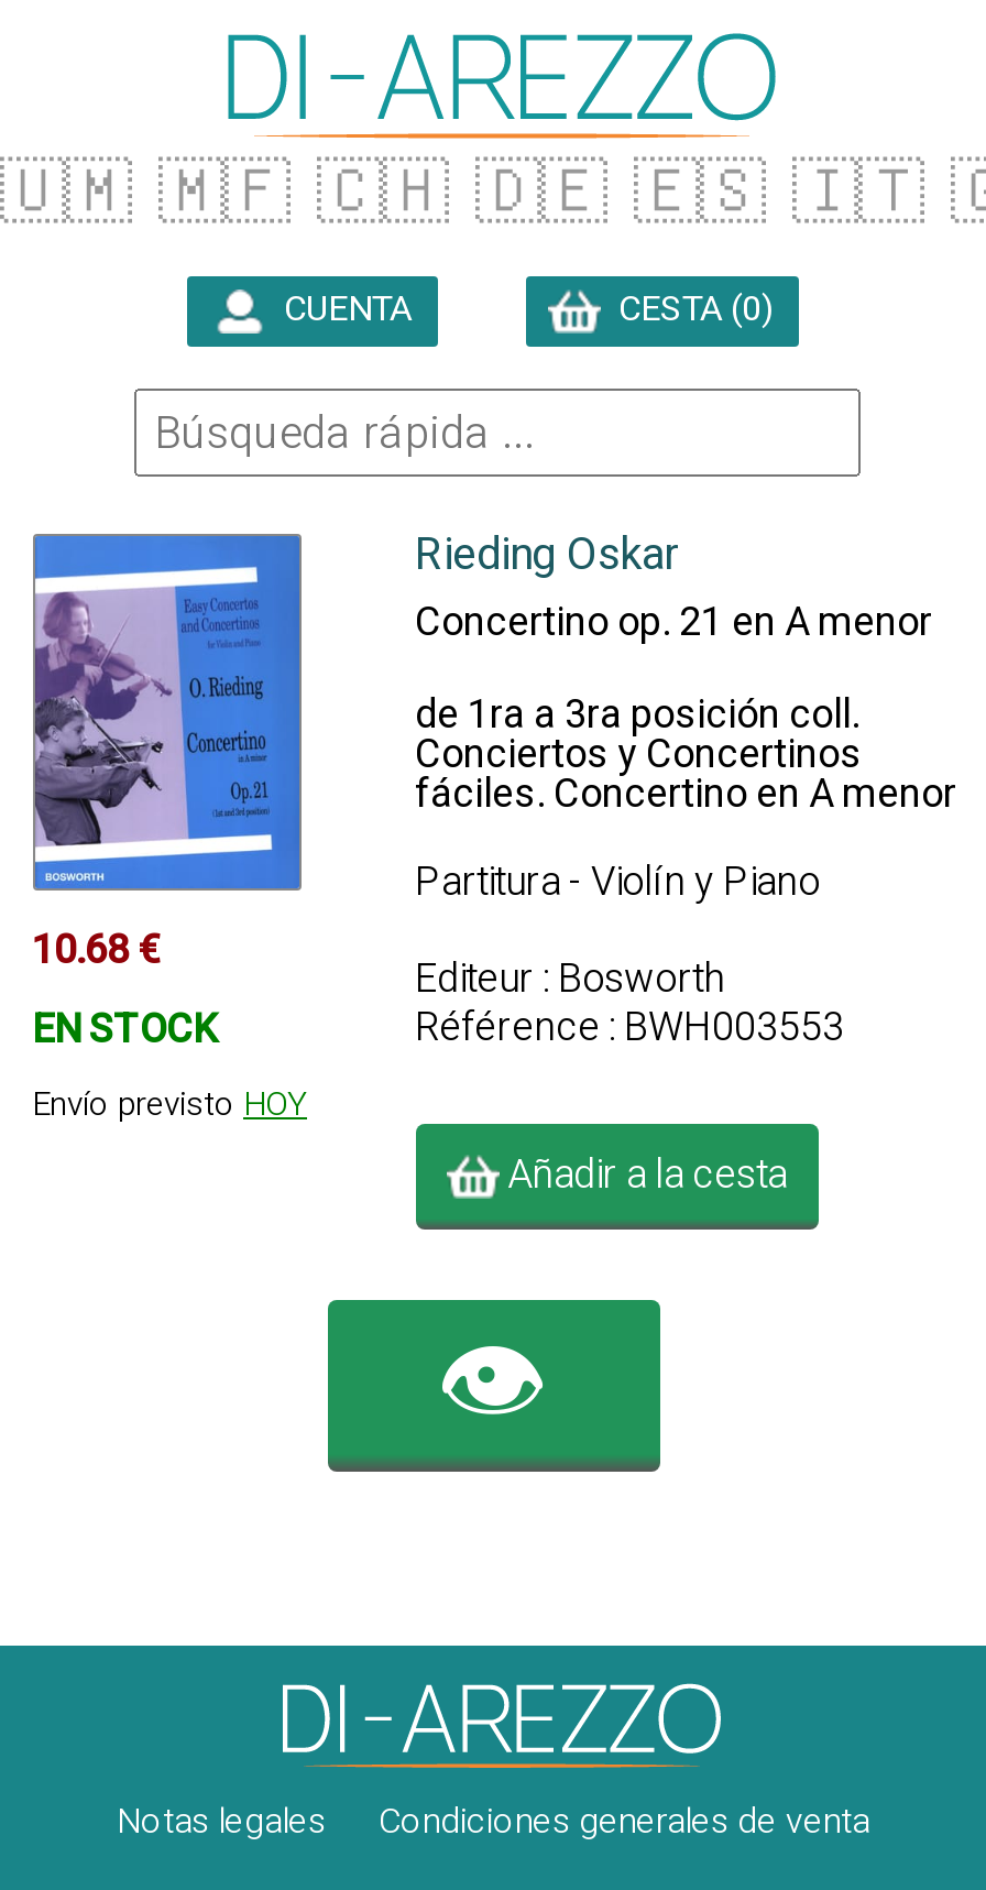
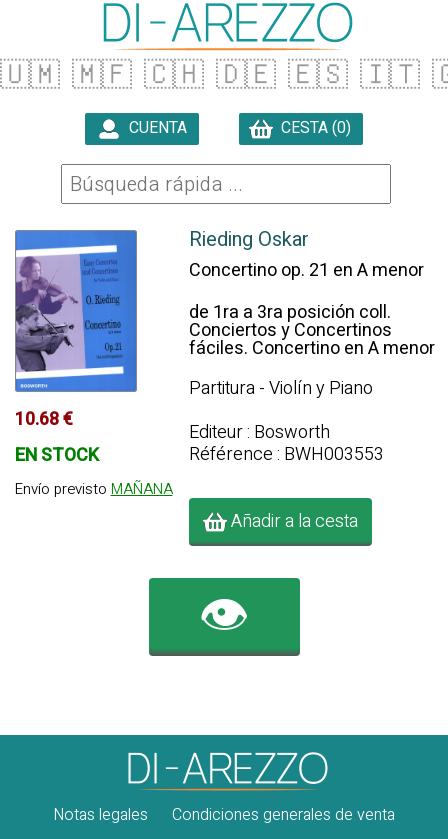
[32,1079,307,1127] Envío previsto HOY -> [14,478,172,500] Envío previsto MAÑANA

